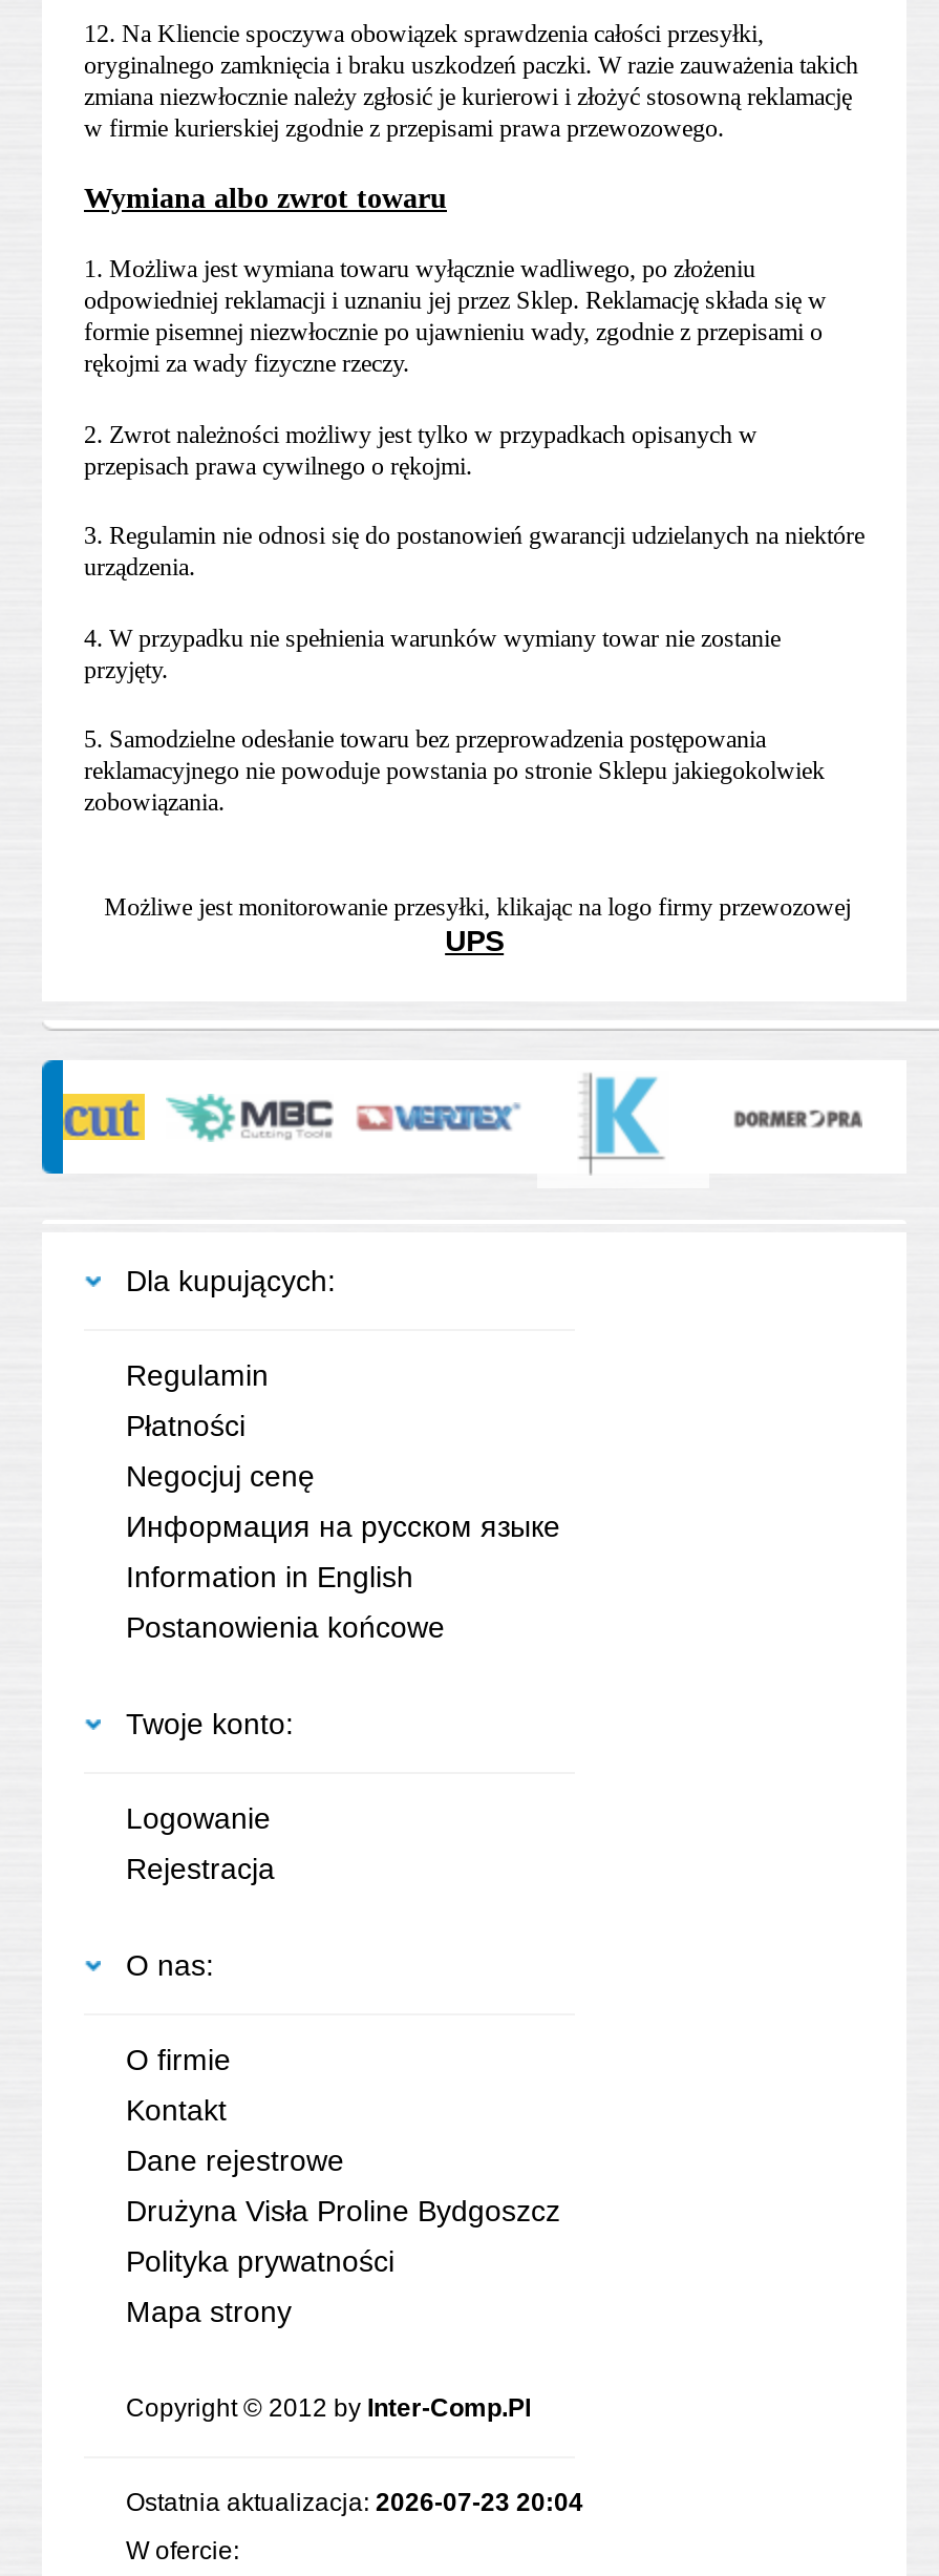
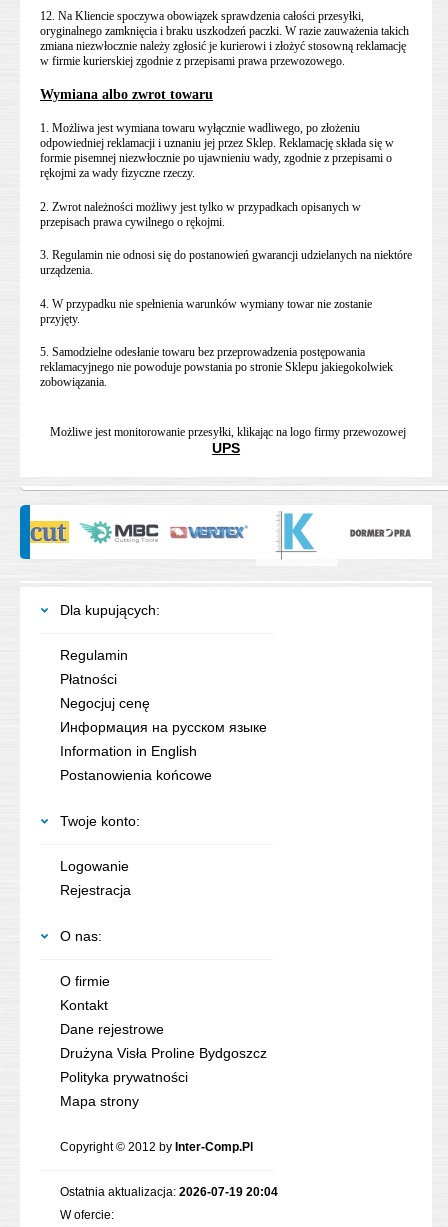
[126,2487,583,2517] Ostatnia aktualizacja: 2026-07-23 20:04 -> [60,1185,278,1199] Ostatnia aktualizacja: 2026-07-19 20:04

